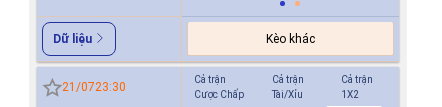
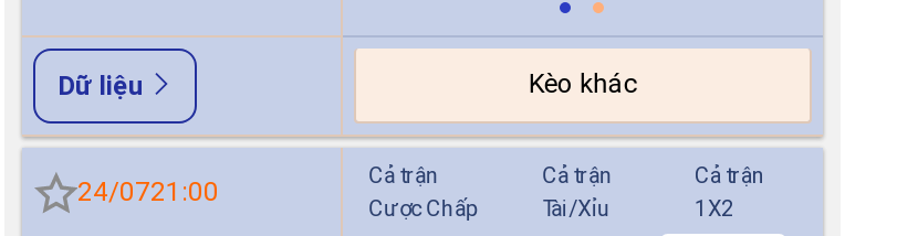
[62,80,126,94] 21/0723:30 -> [77,177,219,208] 24/0721:00

